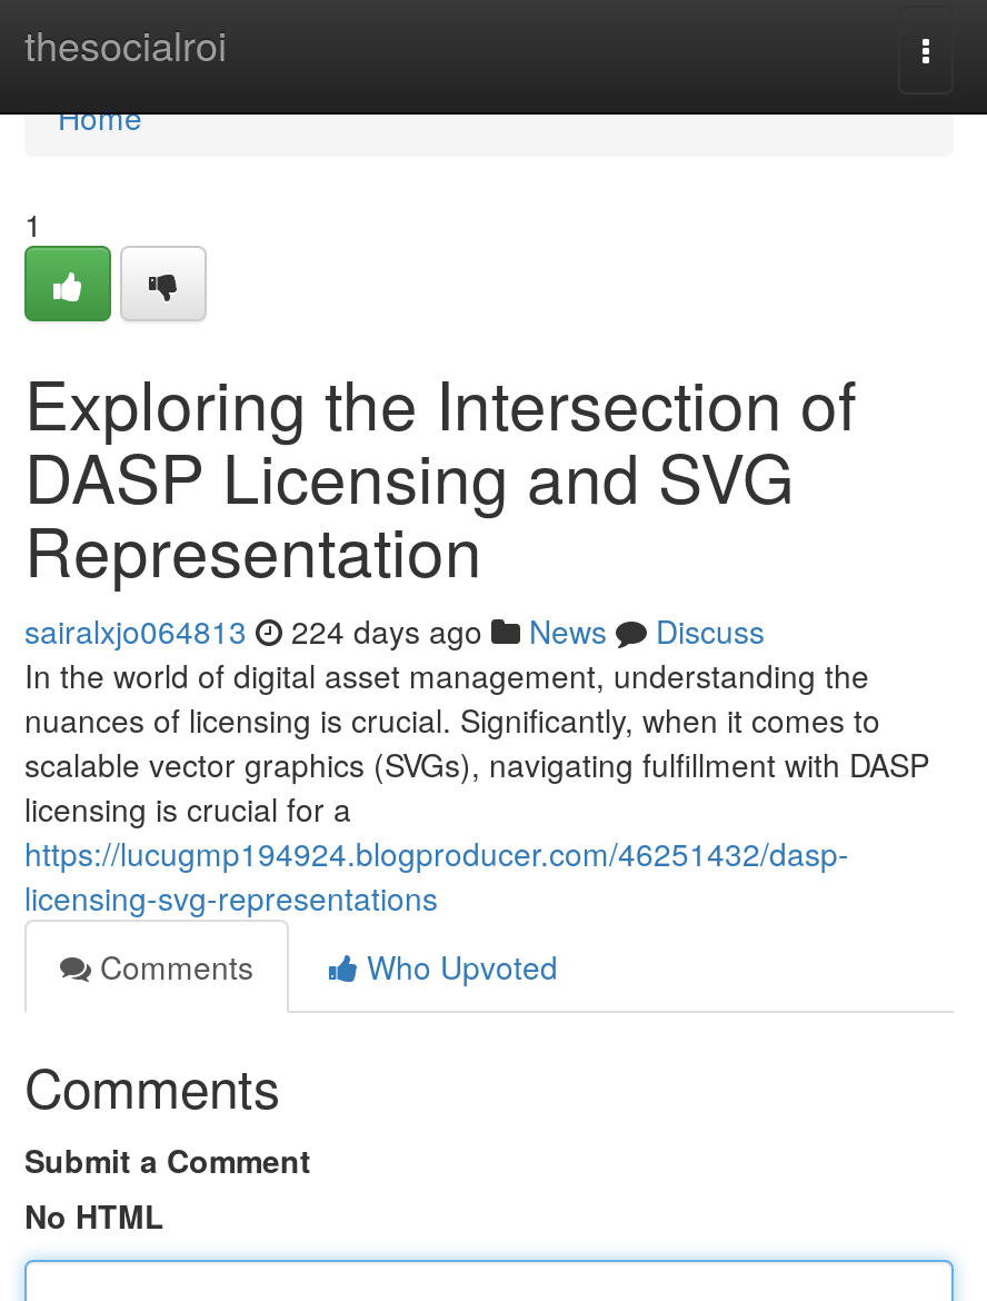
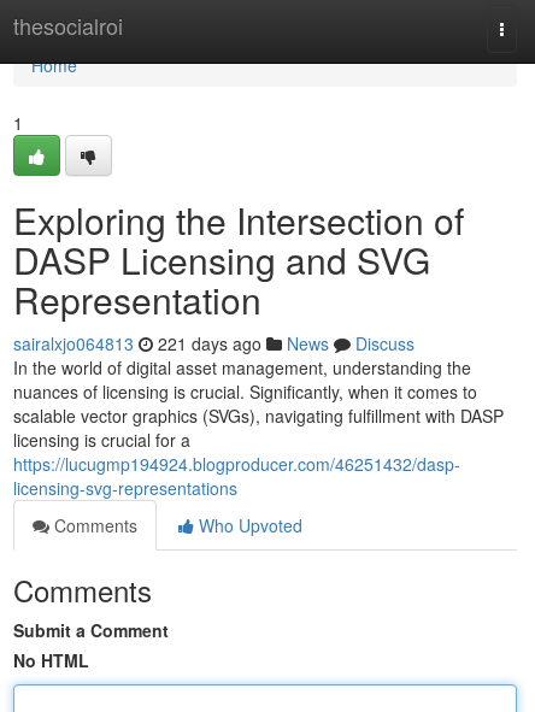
[24,608,765,653] sairalxjo064813 224 days ago News Discuss -> [13,331,415,355] sairalxjo064813 221 days ago News Discuss

